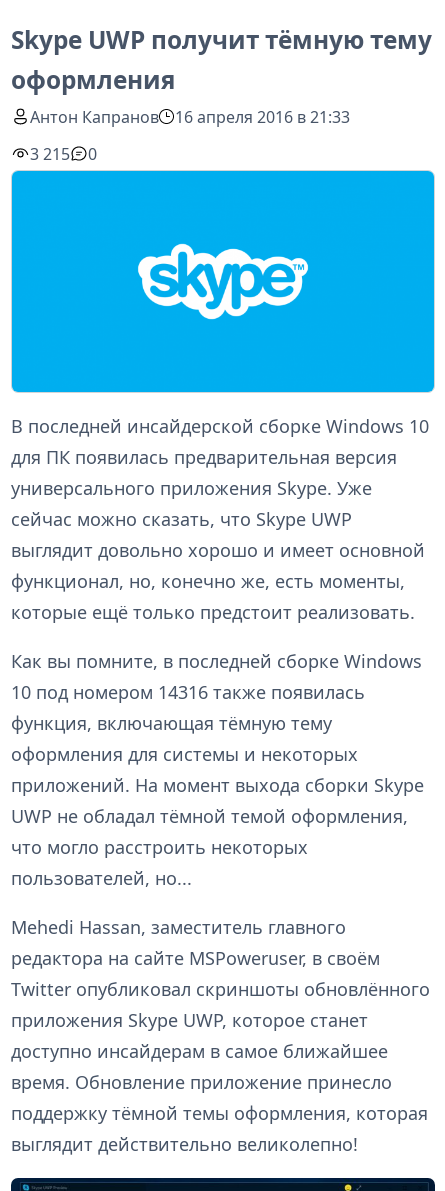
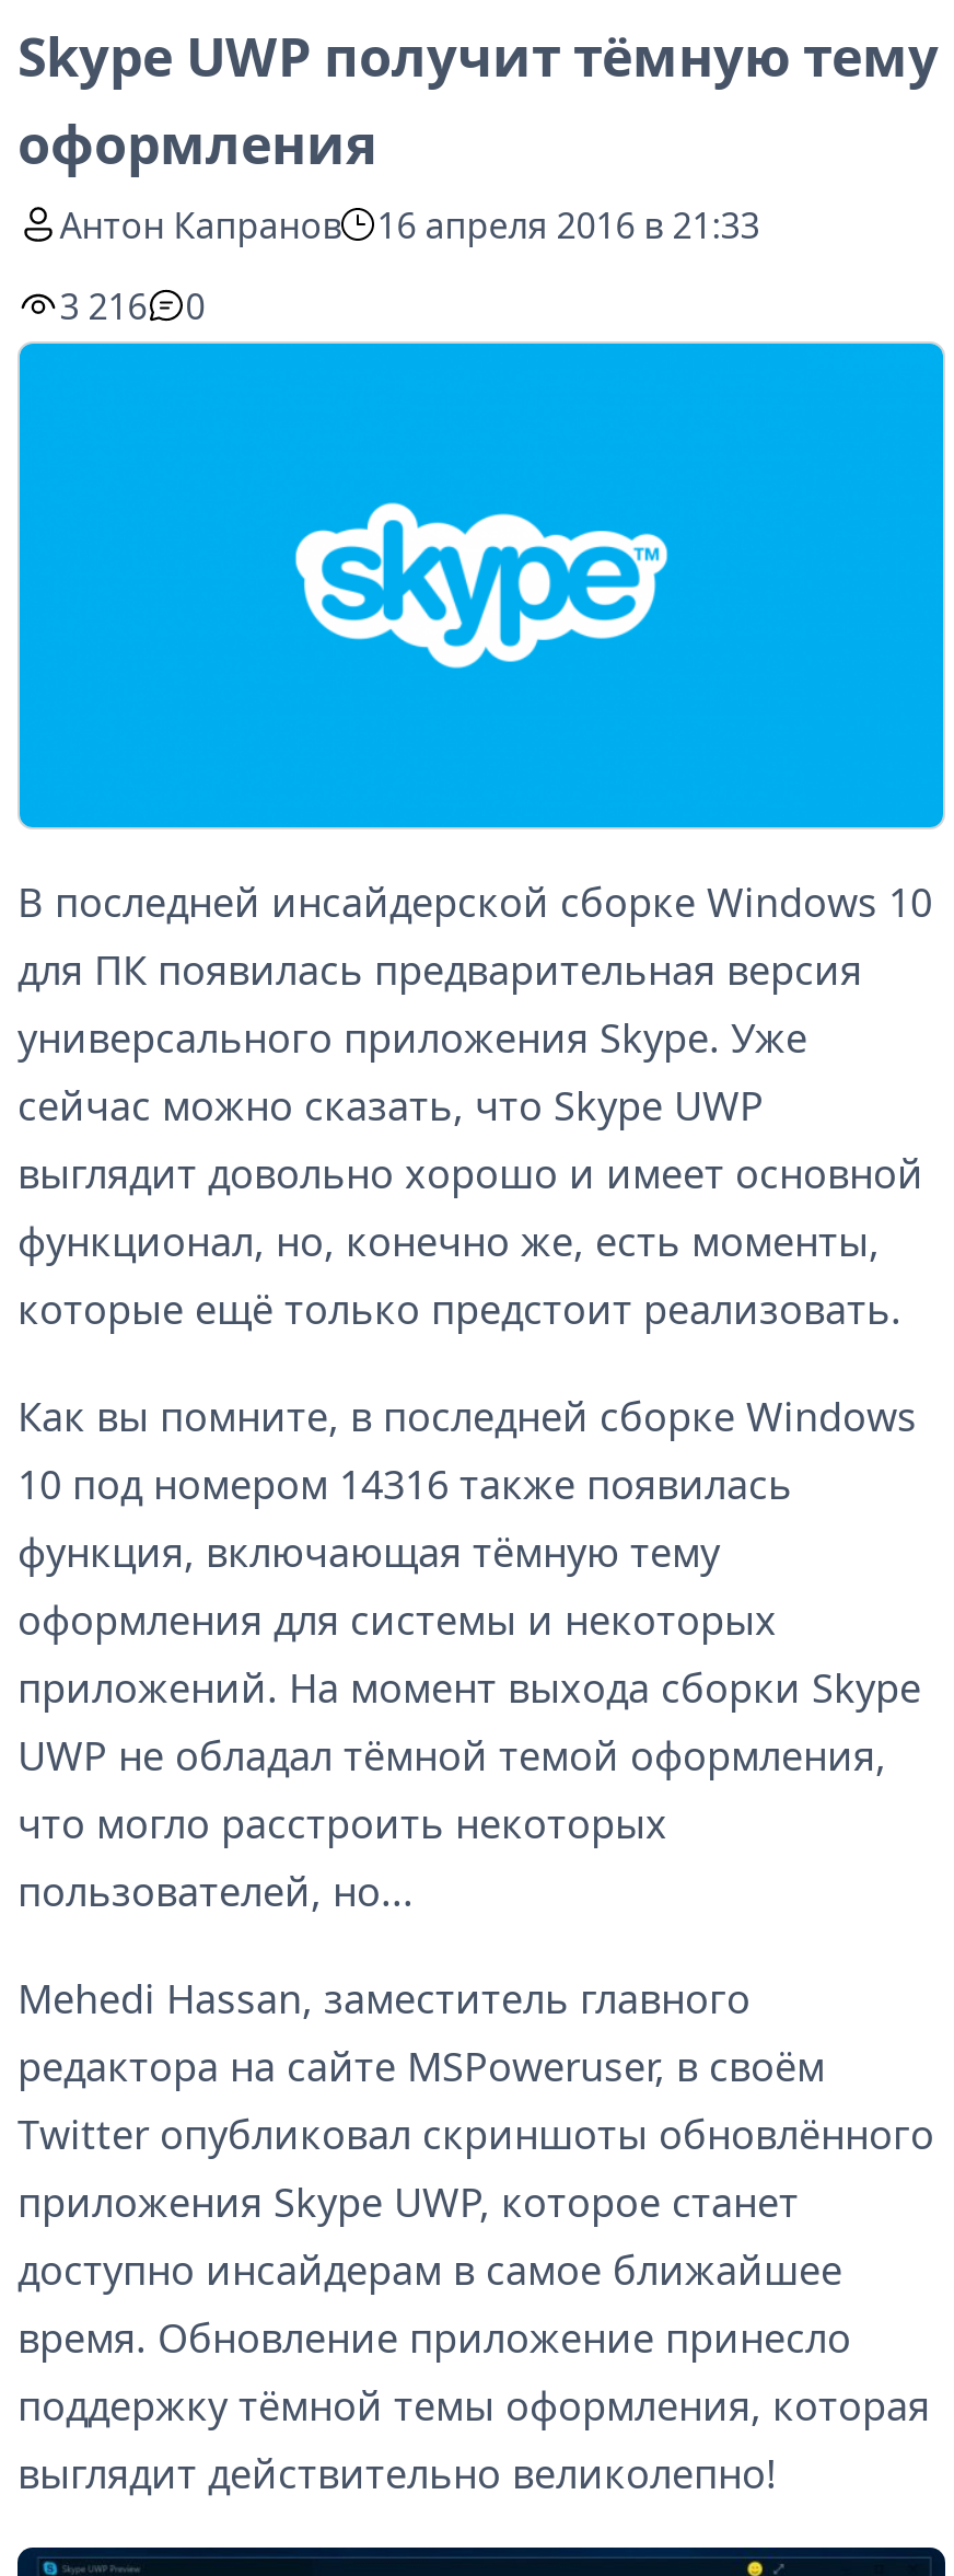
[30,142,97,164] 3 215 0 -> [60,281,205,329] 3 216 0

